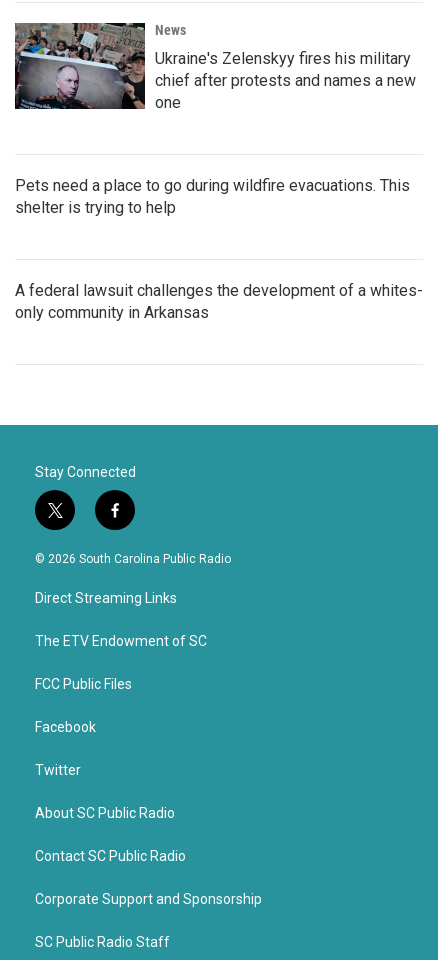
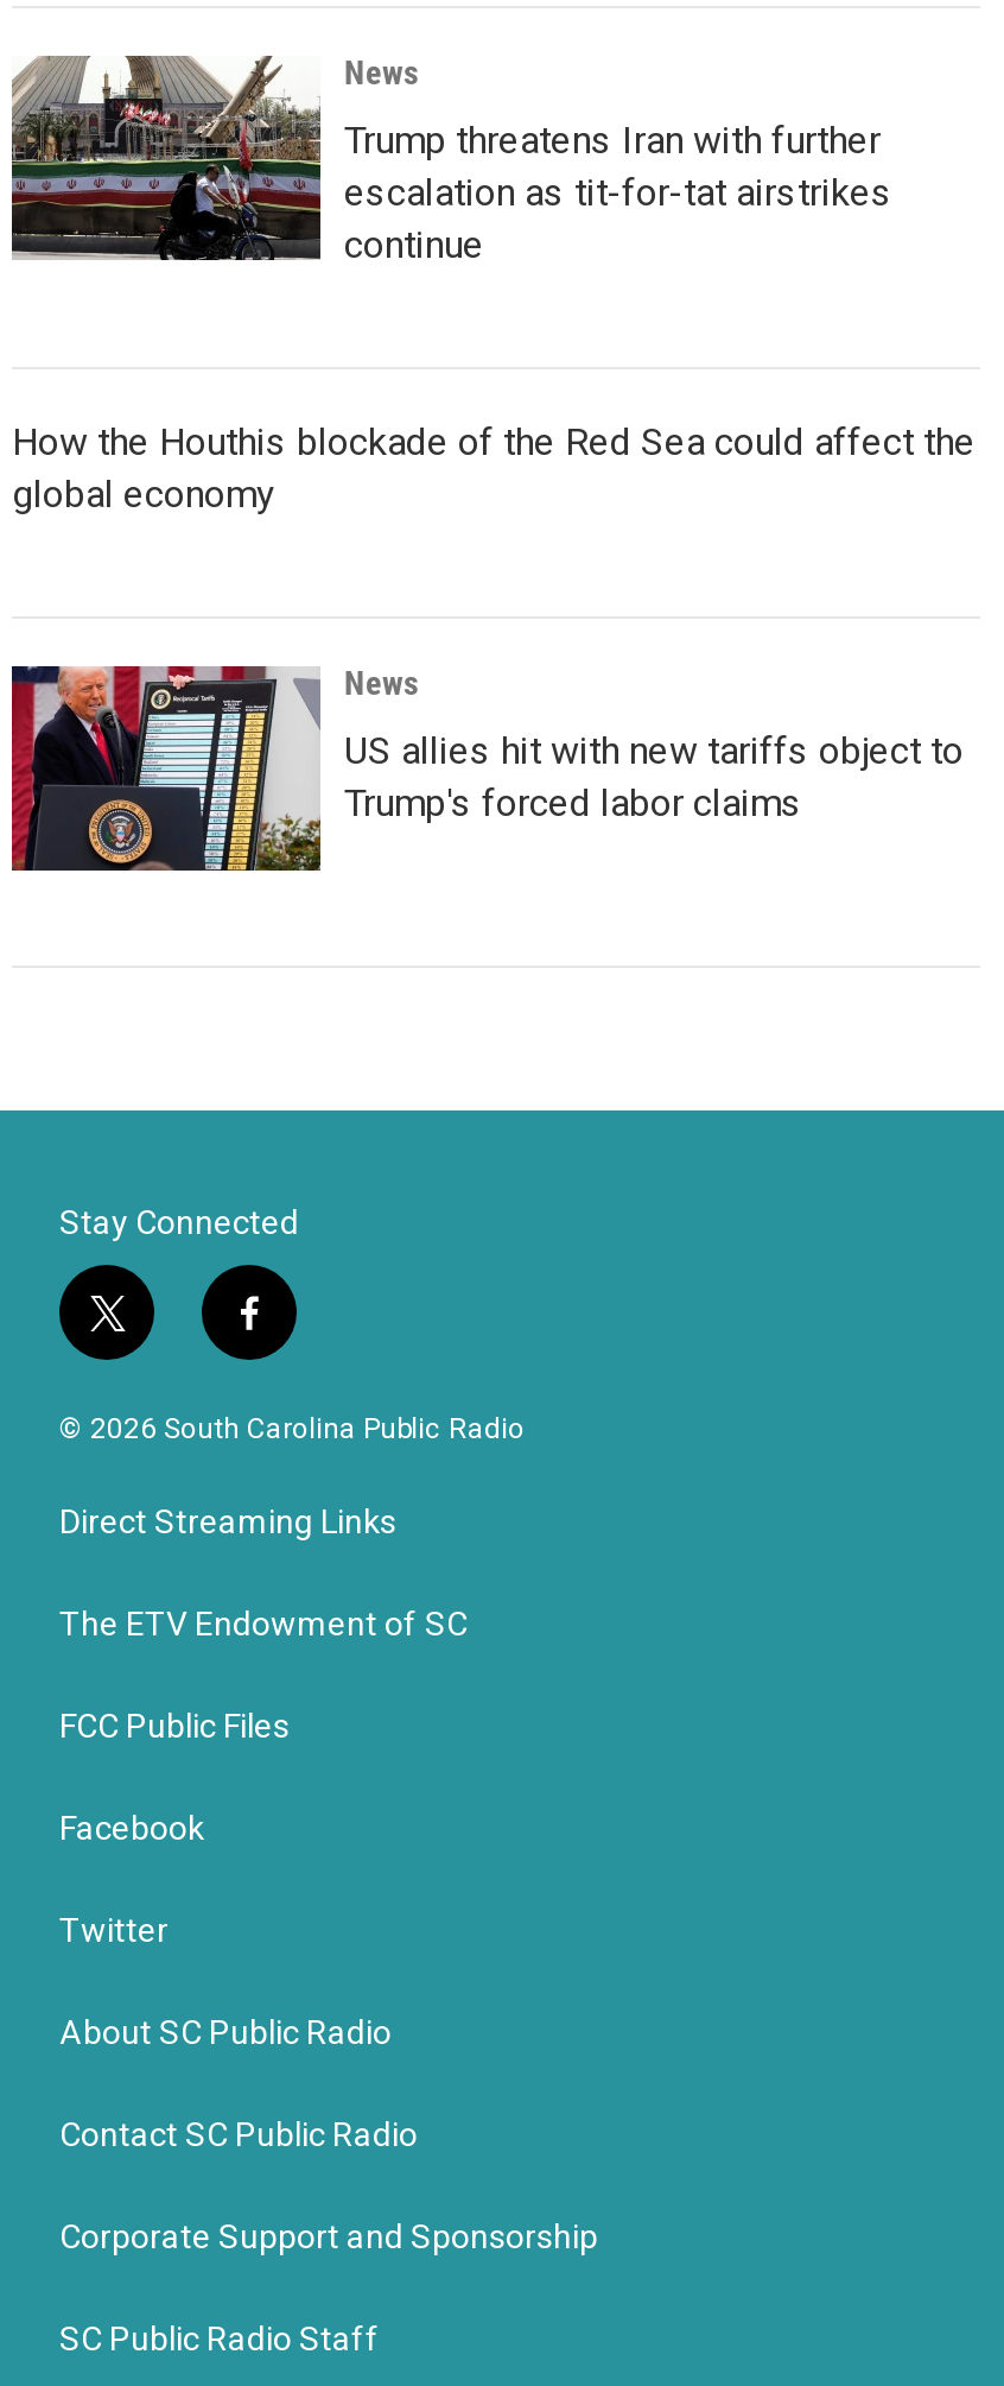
[14,22,416,112] [image] | Ukraine's Zelenskyy fires his military | chief after protests and names a new | one -> [12,53,892,267] [image] | Trump threatens Iran with further | escalation as tit-for-tat airstrikes | continue
[15,176,410,217] Pets need a place to go during wildfire evacuations. This | shelter is trying to help -> [12,419,976,517] How the Houthis blockade of the Red Sea could affect the | global economy
[15,281,423,322] A federal lawsuit challenges the development of a whites- | only community in Arkansas -> [344,664,964,825] News | US allies hit with new tariffs object to | Trump's forced labor claims

